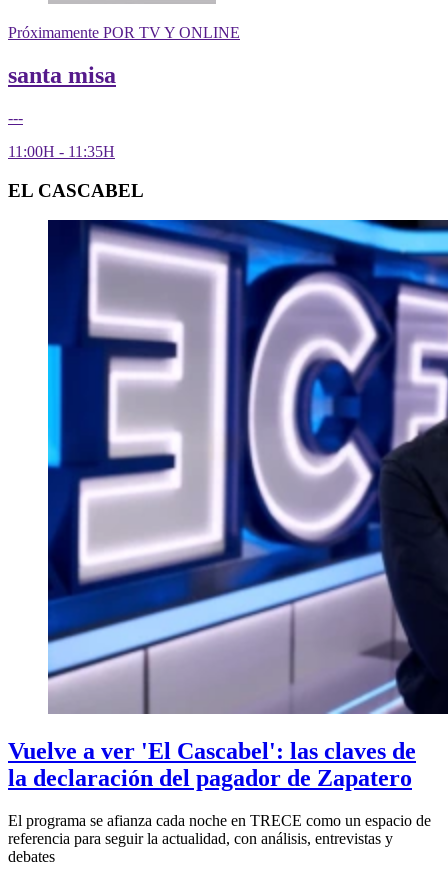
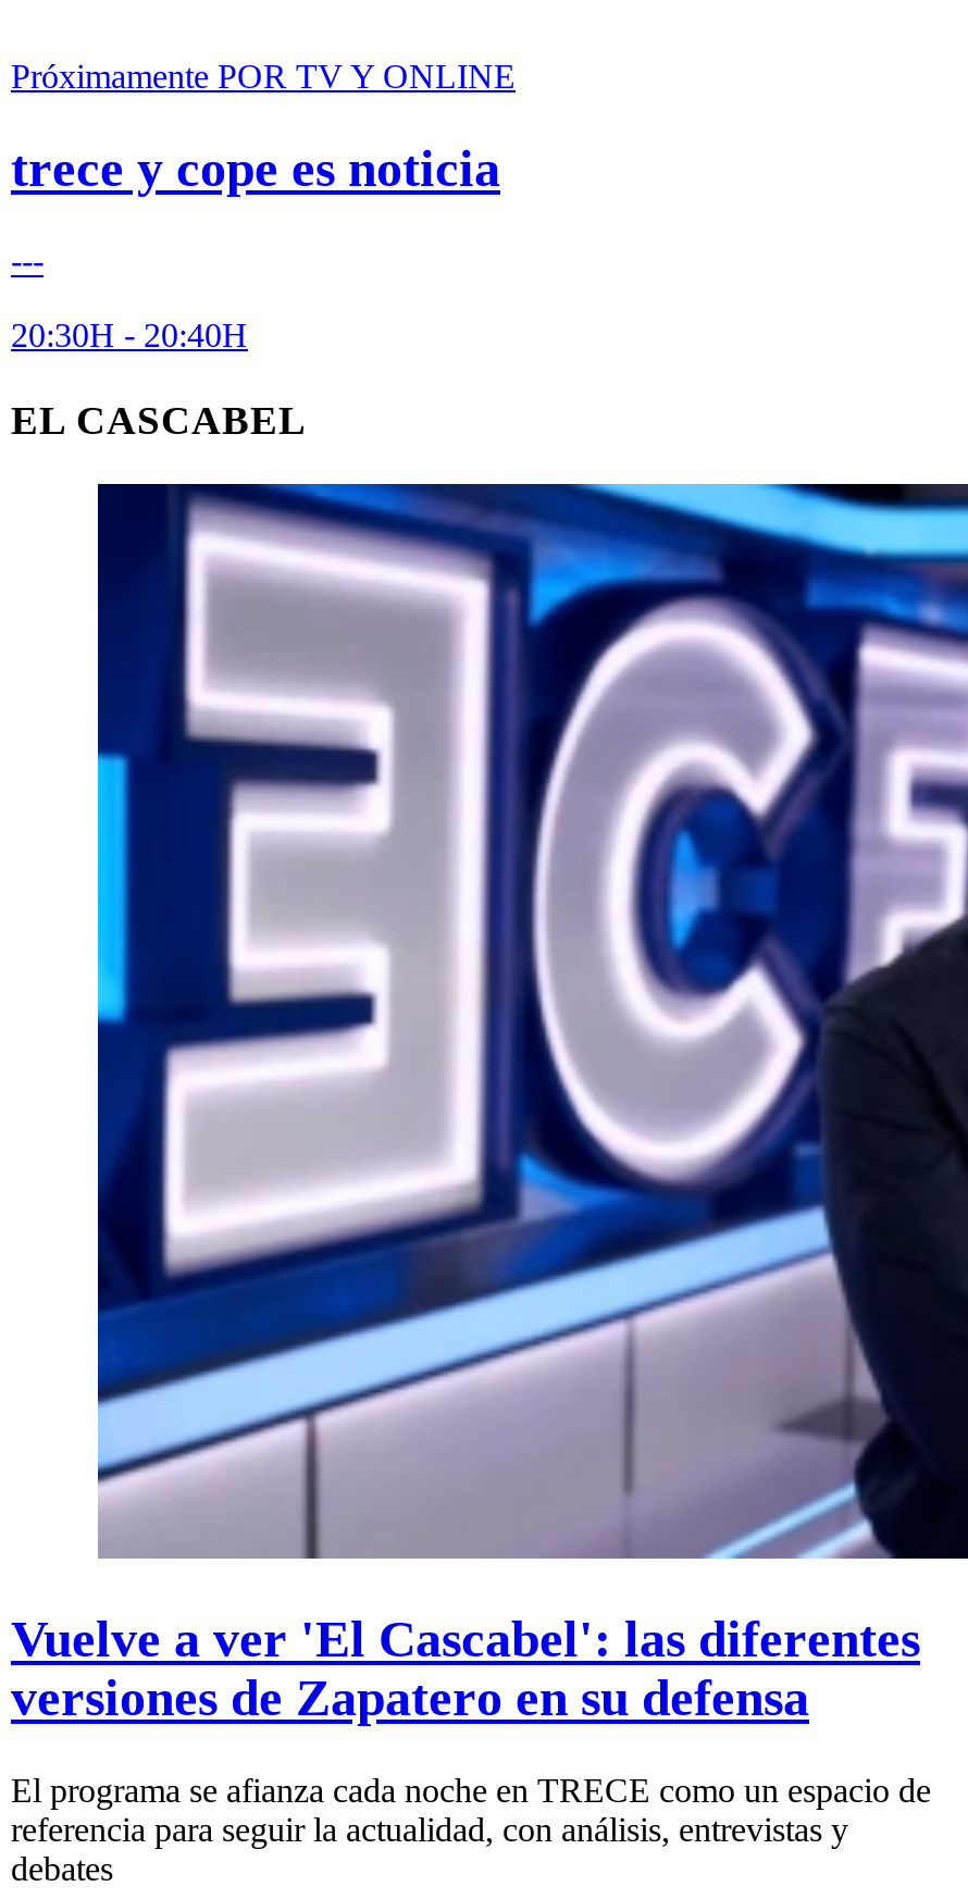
[8,62,116,88] santa misa -> [11,140,500,197] trece y cope es noticia
[8,143,115,160] 11:00H - 11:35H -> [11,316,248,353] 20:30H - 20:40H
[8,738,416,791] Vuelve a ver 'El Cascabel': las claves de | la declaración del pagador de Zapatero -> [11,1611,920,1727] Vuelve a ver 'El Cascabel': las diferentes | versiones de Zapatero en su defensa

